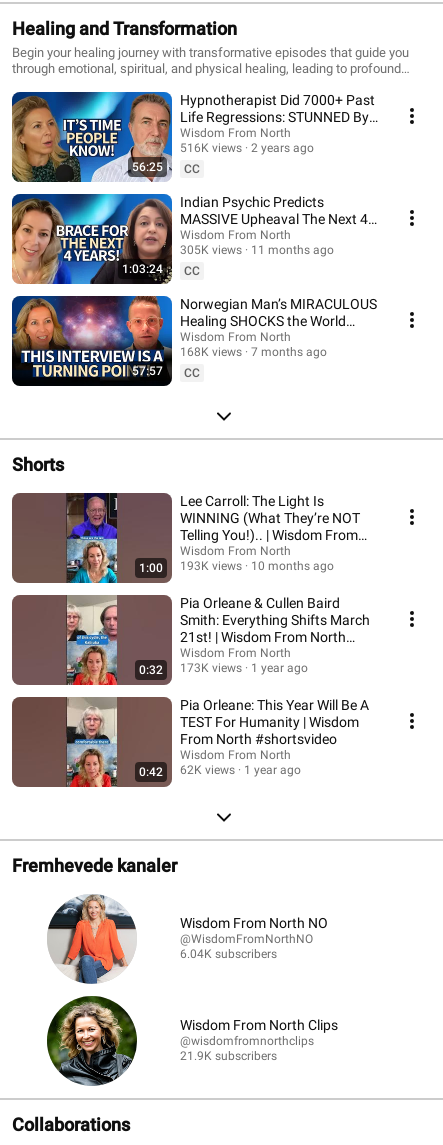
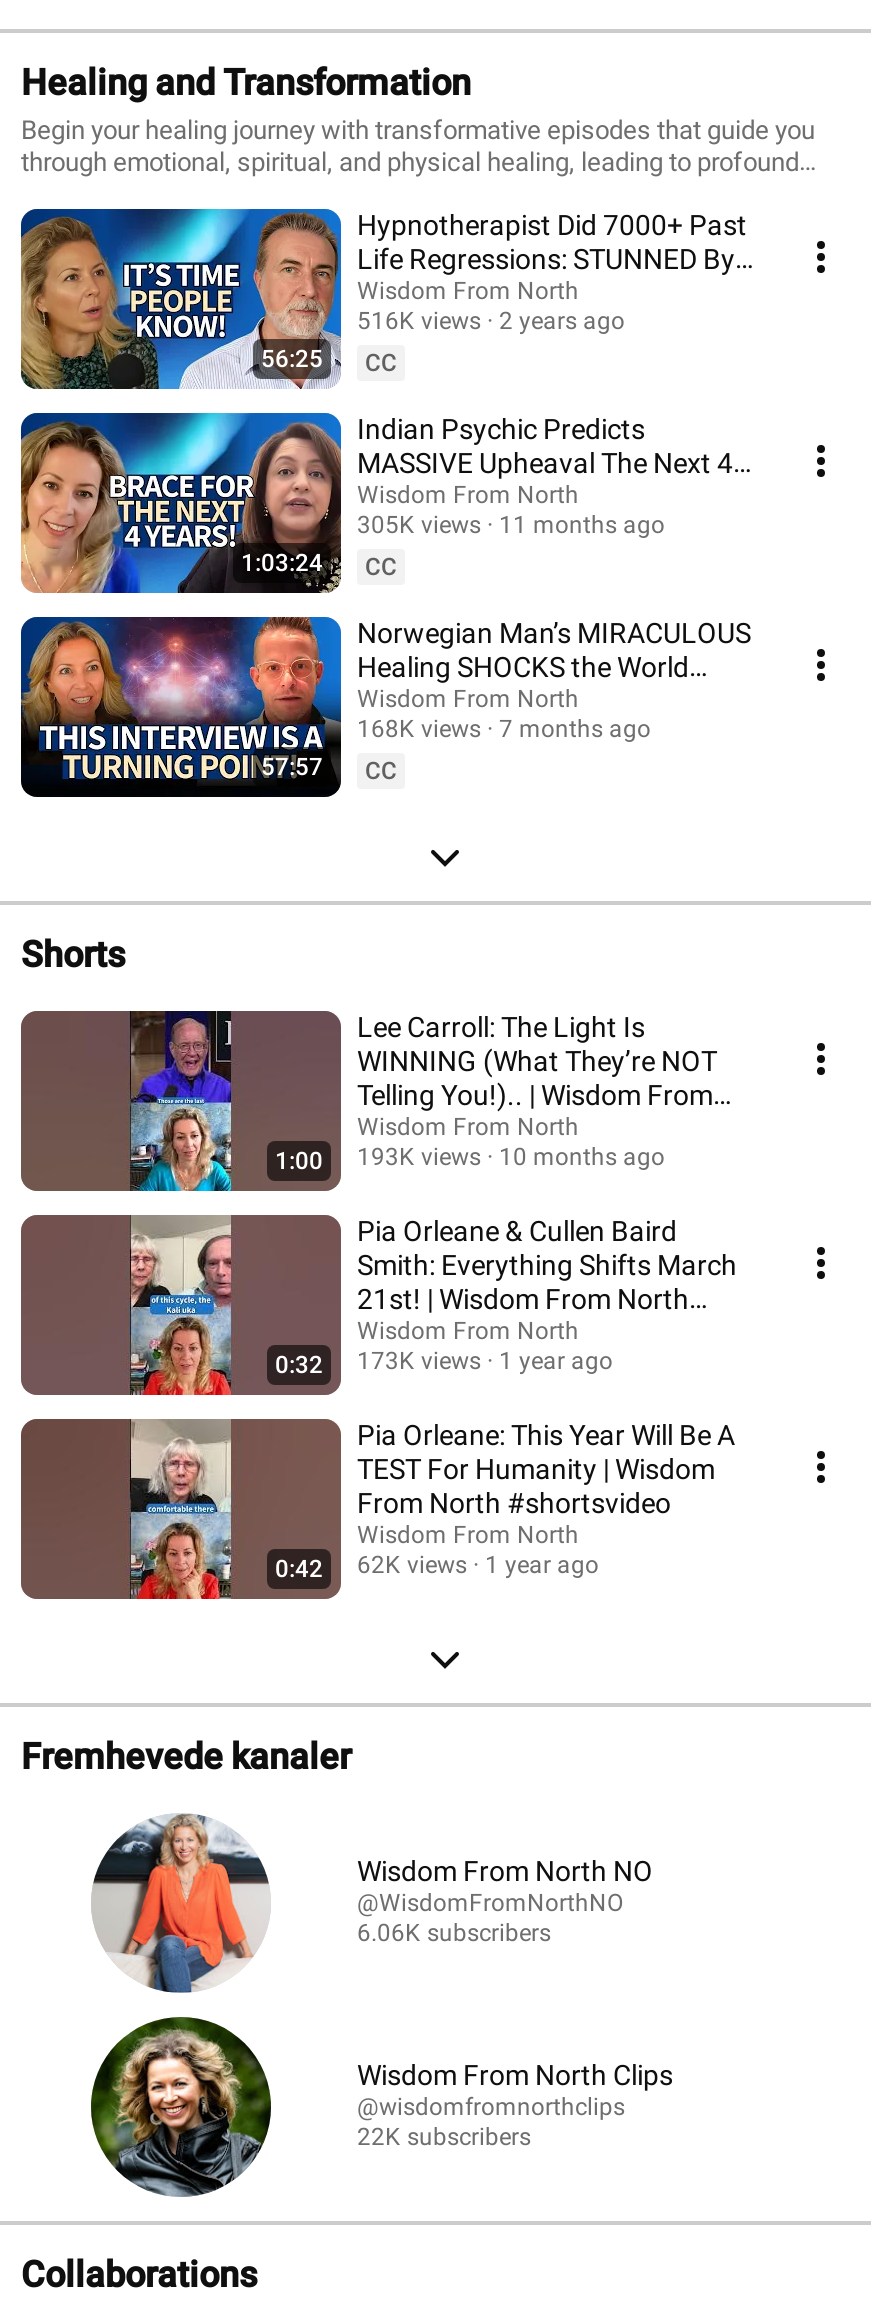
[180,947,277,961] 6.04K subscribers -> [357,1919,551,1947] 6.06K subscribers
[180,1049,277,1063] 21.9K subscribers -> [357,2123,531,2151] 22K subscribers

